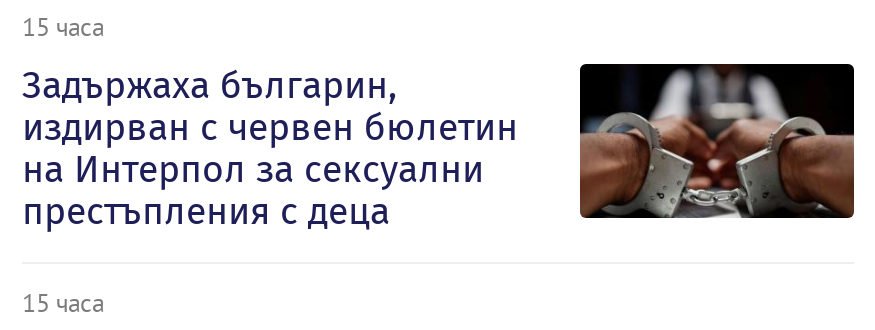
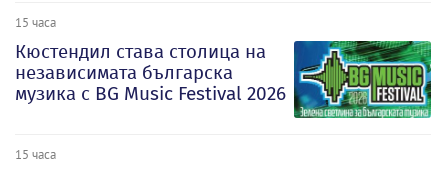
[22,61,856,233] [image] | Задържаха българин, | издирван с червен бюлетин | на Интерпол за сексуални | престъпления с деца -> [15,40,432,119] [image] | Кюстендил става столица на | независимата българска | музика с BG Music Festival 2026

